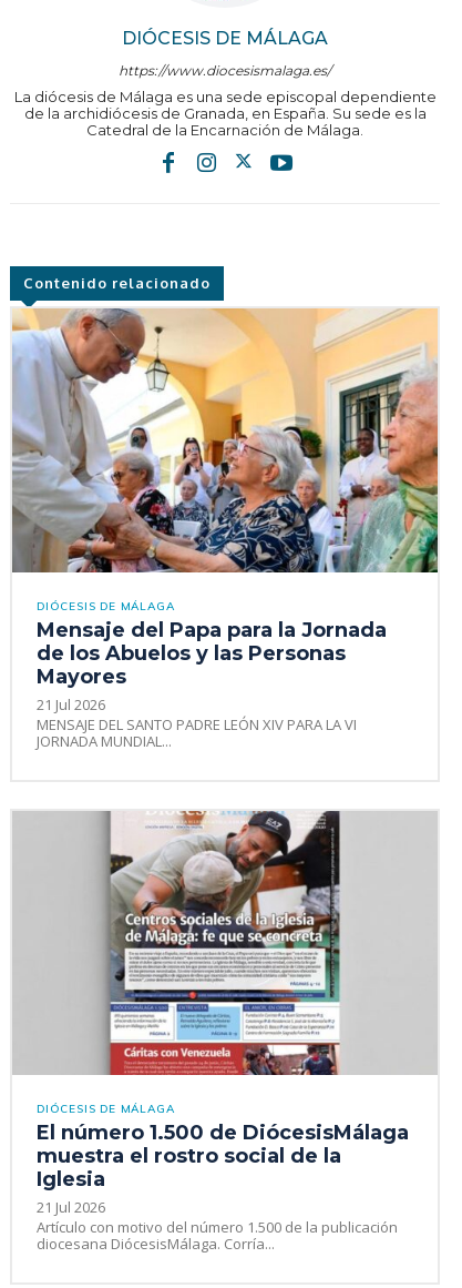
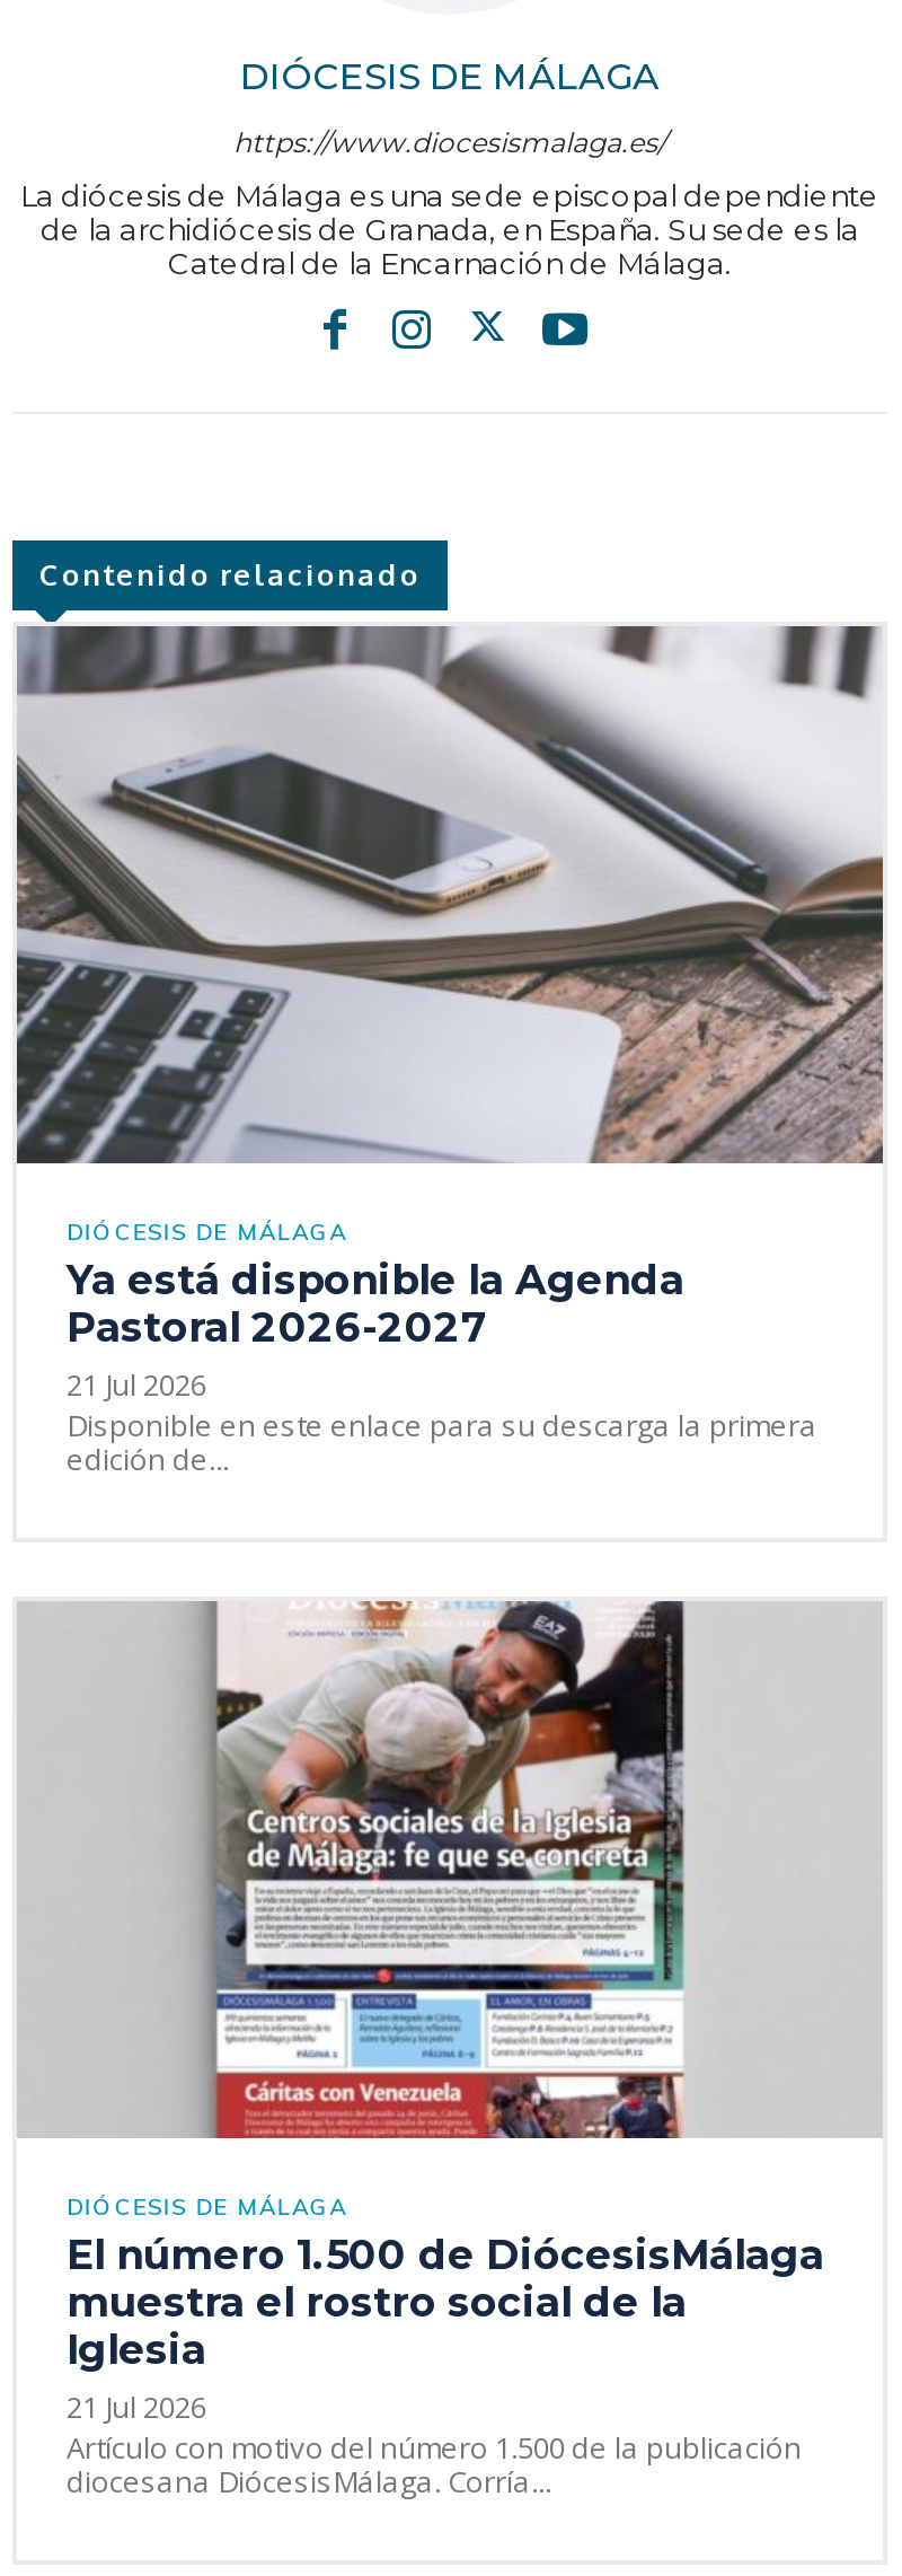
[12,300,439,574] [image] -> [15,607,885,1164] [image]
[37,618,387,689] Mensaje del Papa para la Jornada | de los Abuelos y las Personas | Mayores -> [67,1257,684,1354] Ya está disponible la Agenda | Pastoral 2026-2027
[37,714,357,751] MENSAJE DEL SANTO PADRE LEÓN XIV PARA LA VI | JORNADA MUNDIAL... -> [67,1406,817,1480] Disponible en este enlace para su descarga la primera | edición de...

